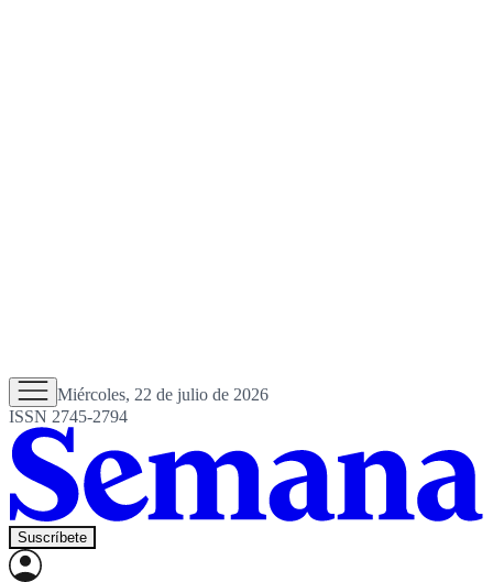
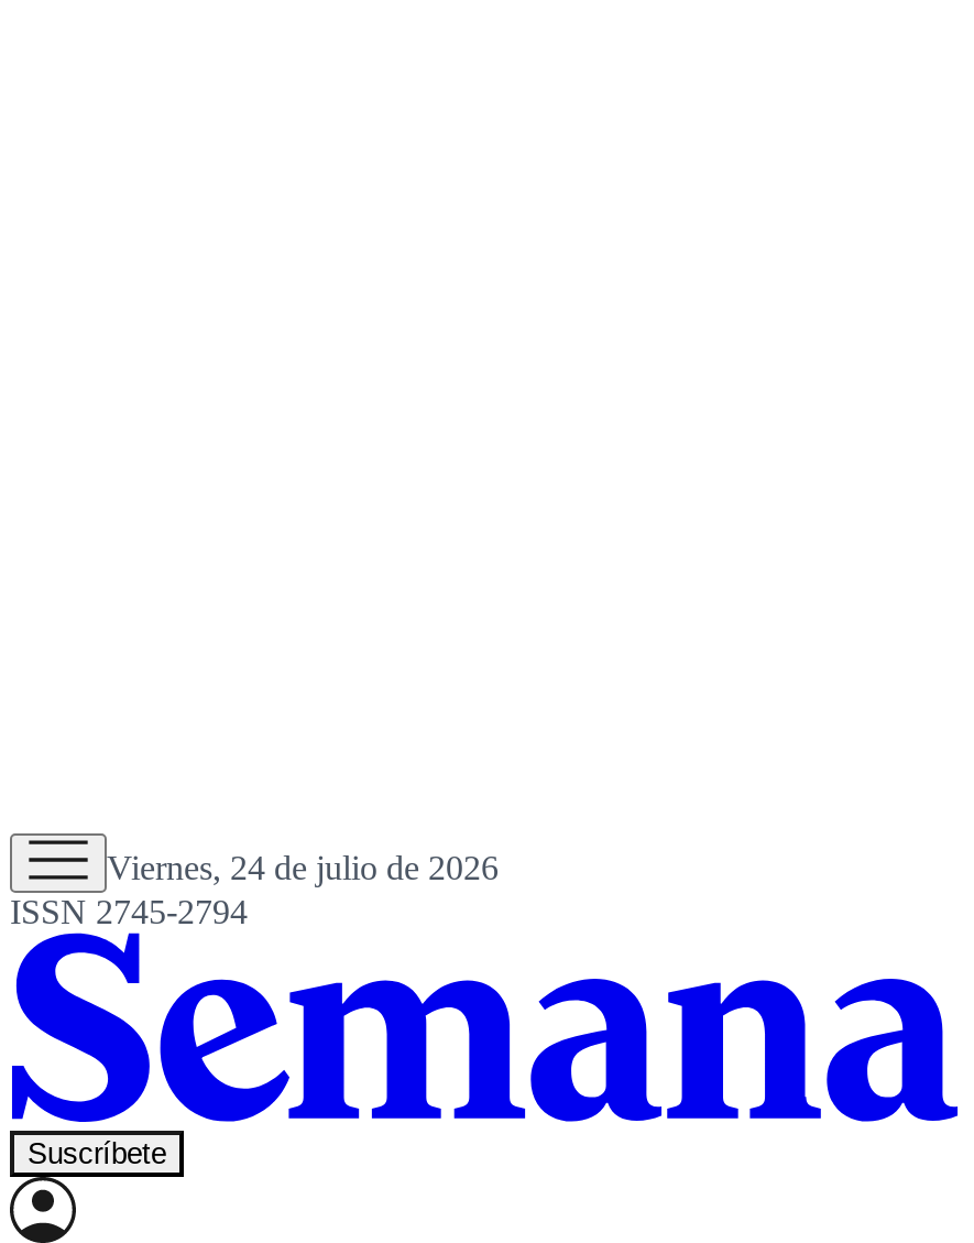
[57,385,269,404] Miércoles, 22 de julio de 2026 -> [107,849,499,886] Viernes, 24 de julio de 2026

